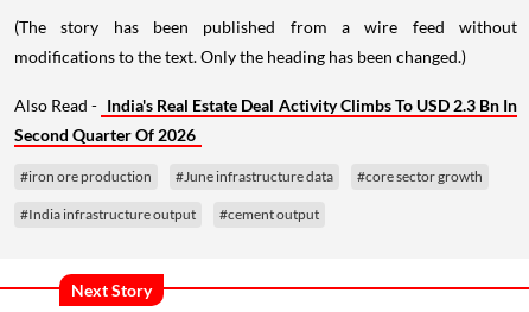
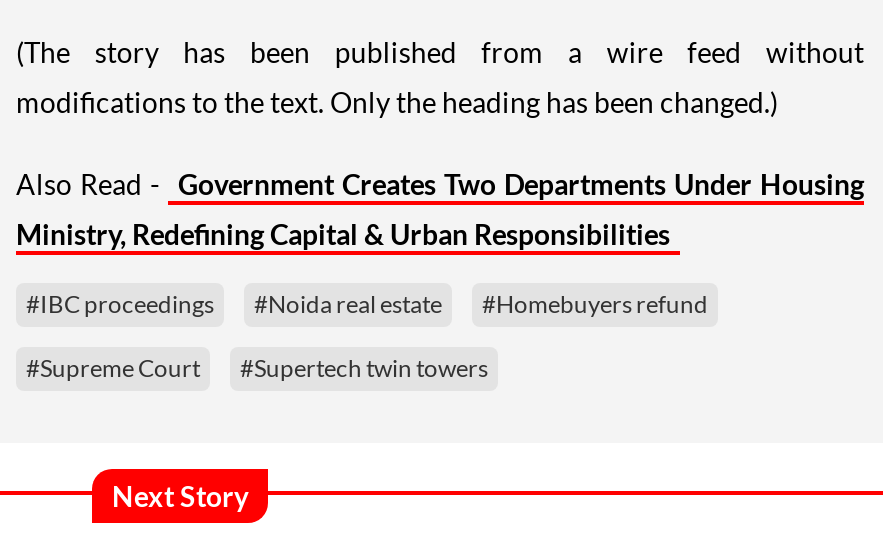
[14,95,517,116] Also Read - India's Real Estate Deal Activity Climbs To USD 2.3 Bn In -> [16,168,864,202] Also Read - Government Creates Two Departments Under Housing
[14,125,196,145] Second Quarter Of 2026 -> [16,218,670,252] Ministry, Redefining Capital & Urban Responsibilities
[20,168,483,186] #iron ore production | #June infrastructure data | #core sector growth -> [26,290,708,320] #IBC proceedings | #Noida real estate | #Homebuyers refund
[20,206,319,224] #India infrastructure output | #cement output -> [26,354,488,384] #Supreme Court | #Supertech twin towers

